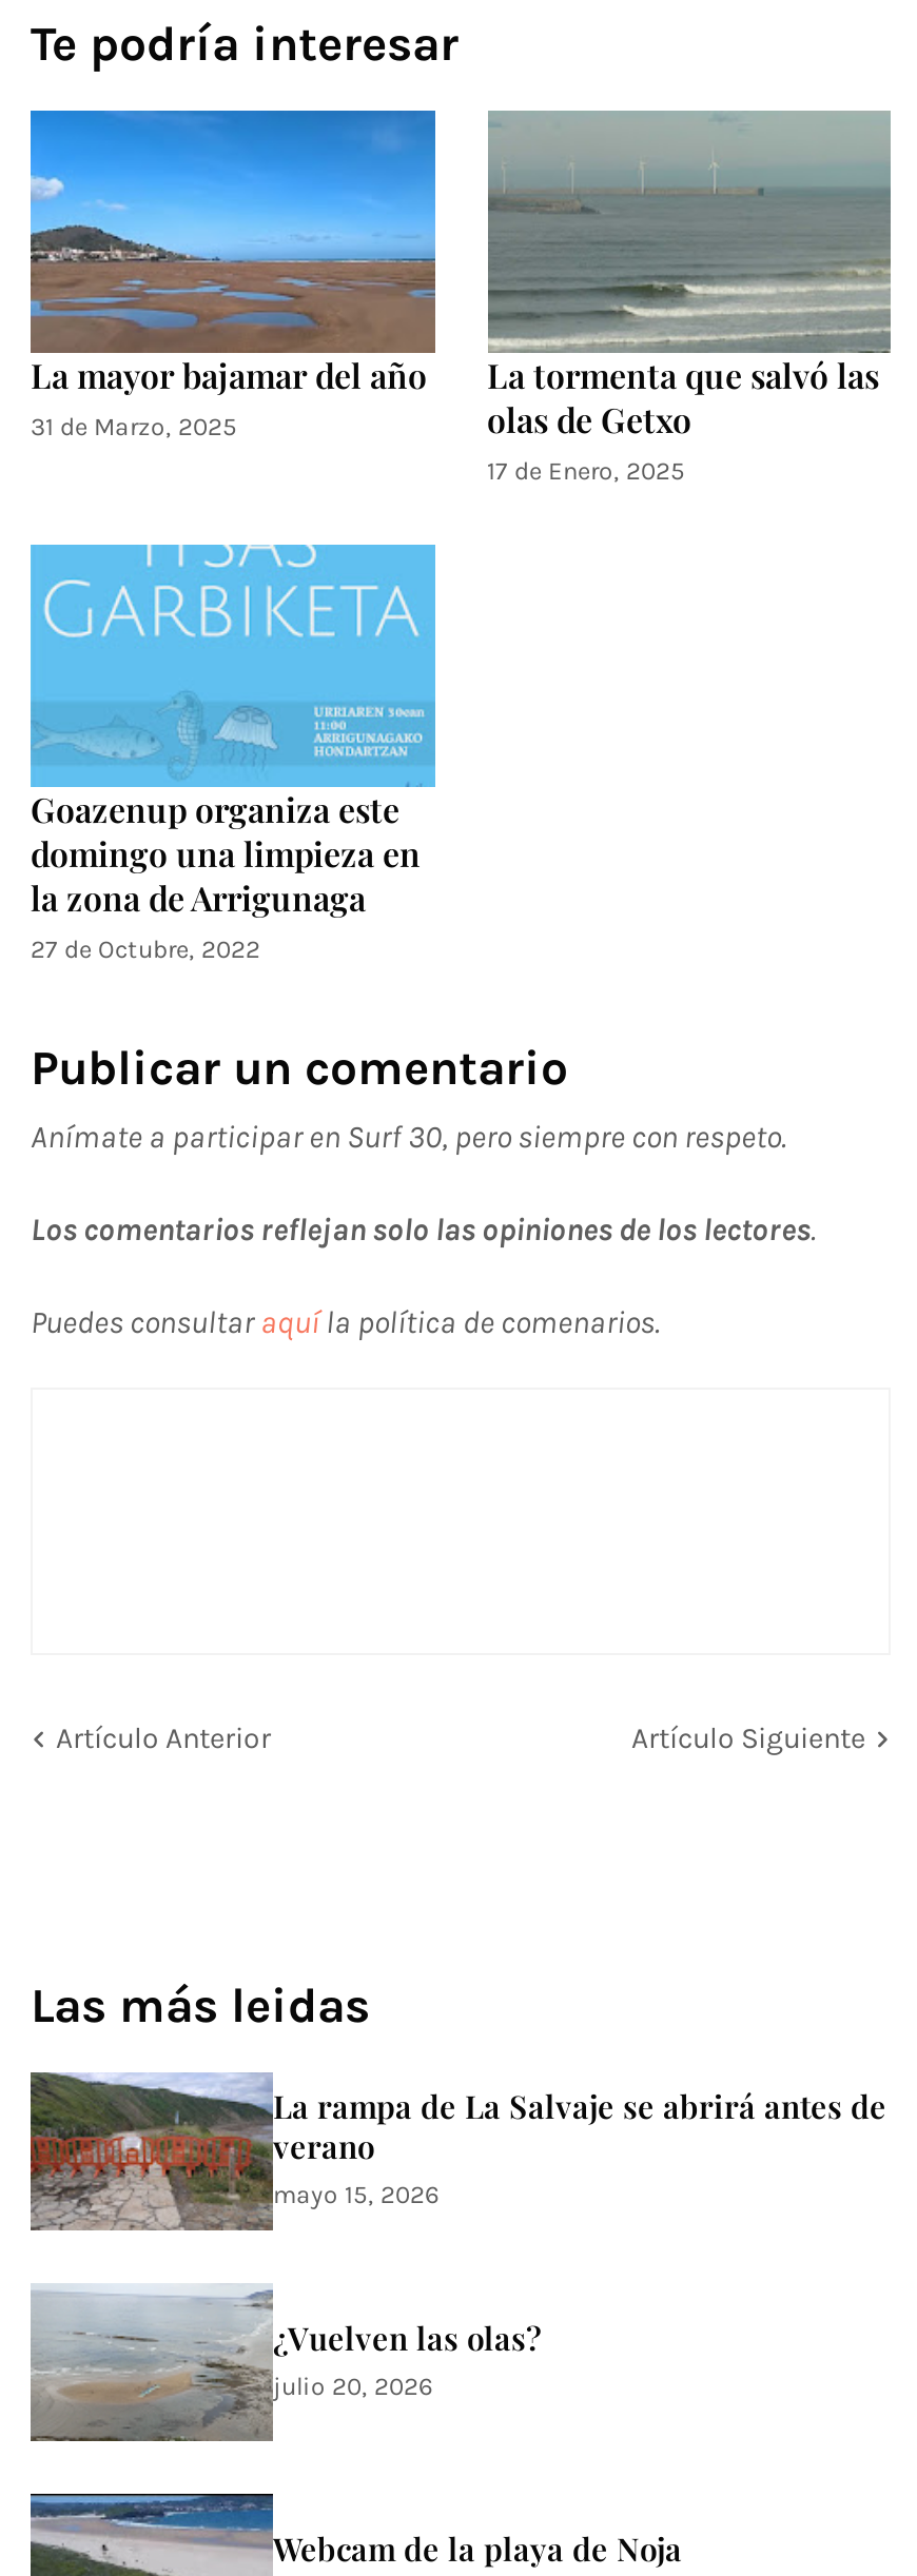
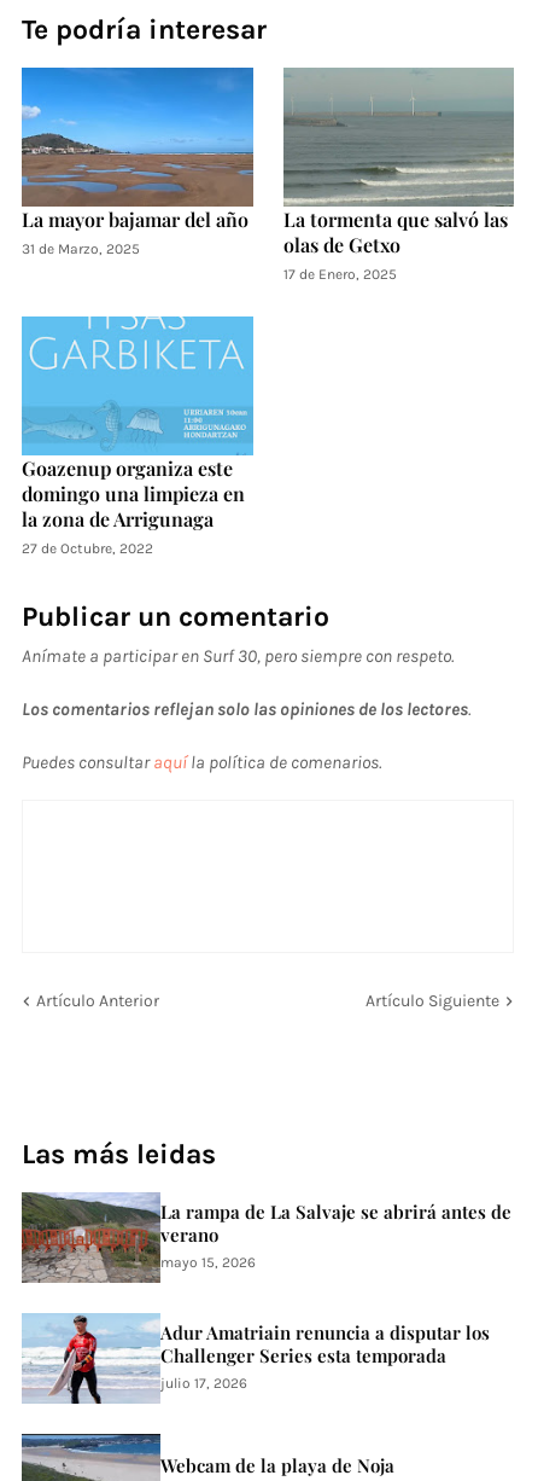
[28,2285,541,2443] [image] | ¿Vuelven las olas? | julio 20, 2026 -> [22,1313,490,1405] [image] | Adur Amatriain renuncia a disputar los | Challenger Series esta temporada | julio 17, 2026

